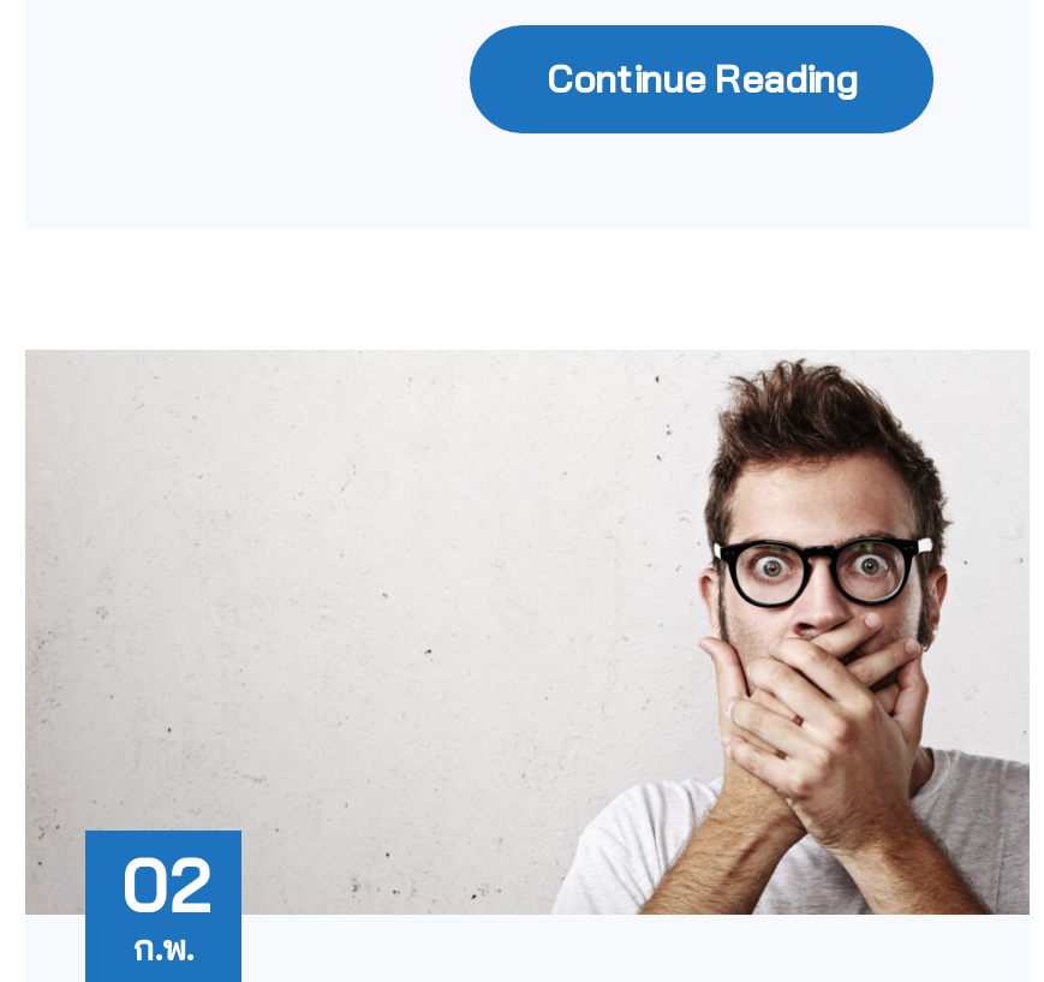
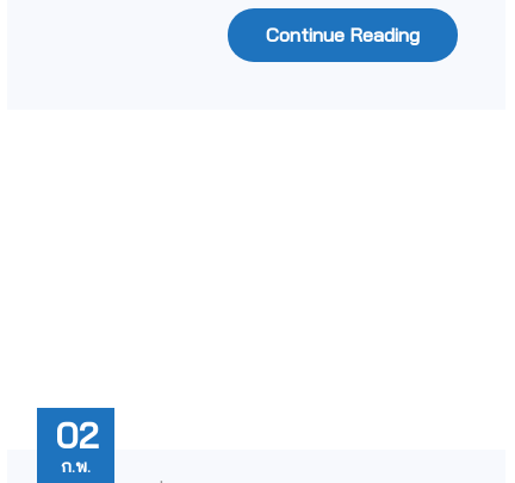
[25,350,1032,917] [image] -> none

